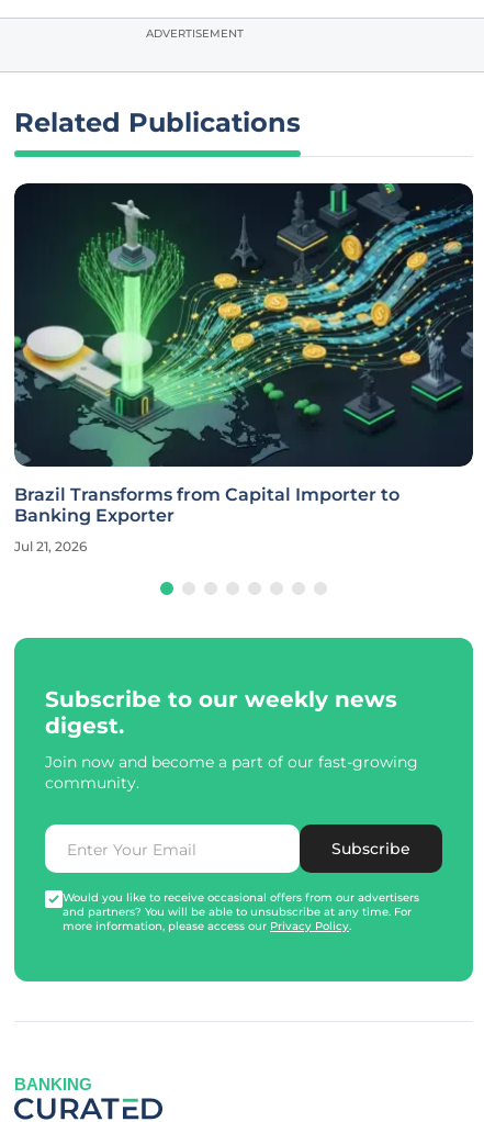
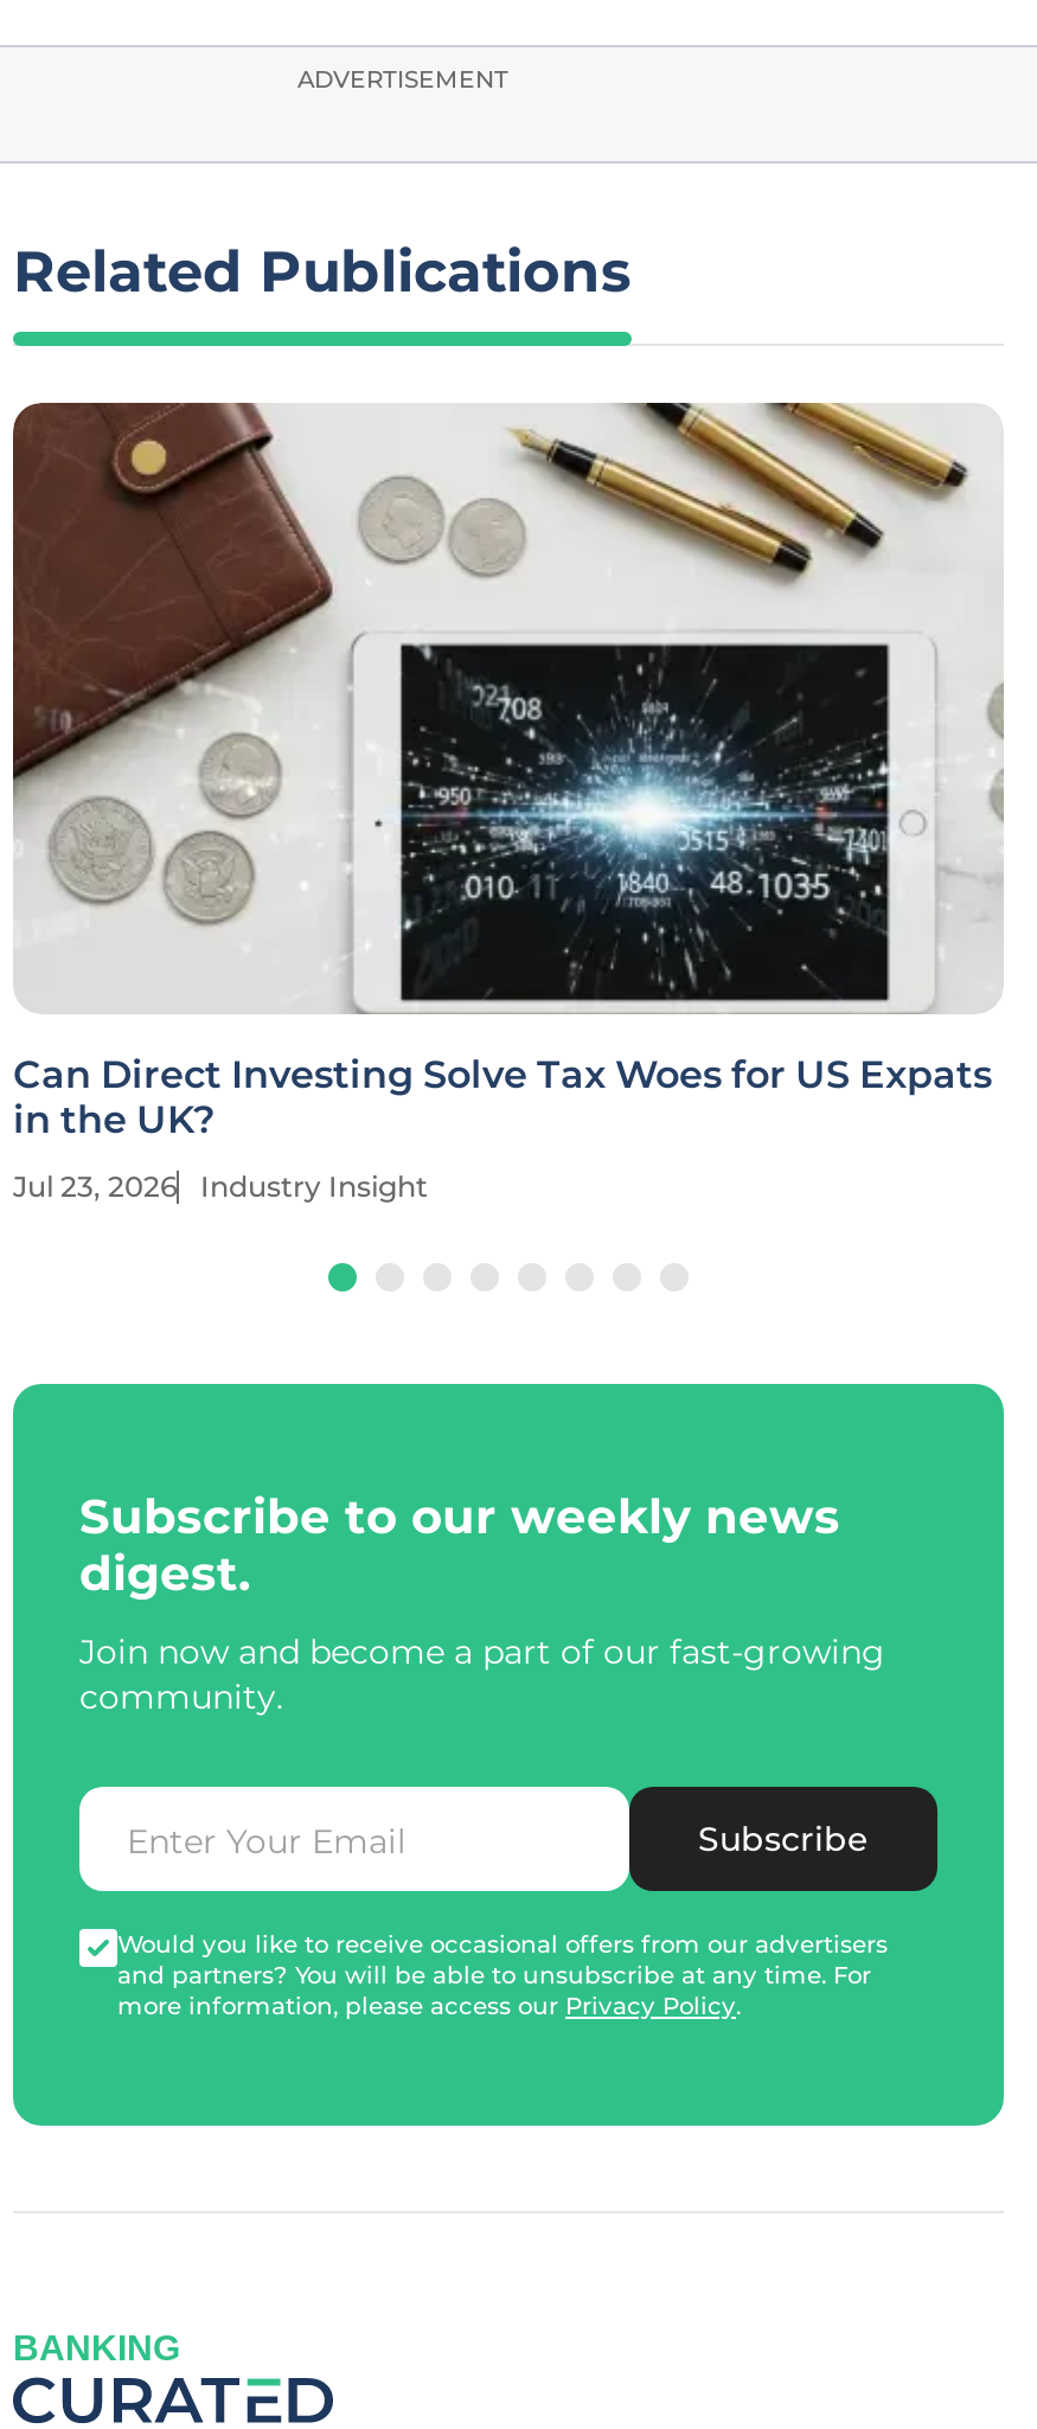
[13,182,474,526] [image] | Brazil Transforms from Capital Importer to | Banking Exporter -> [11,400,1004,1143] [image] | Can Direct Investing Solve Tax Woes for US Expats | in the UK?
[14,538,87,555] Jul 21, 2026 -> [13,1169,428,1205] Jul 23, 2026 | Industry Insight

